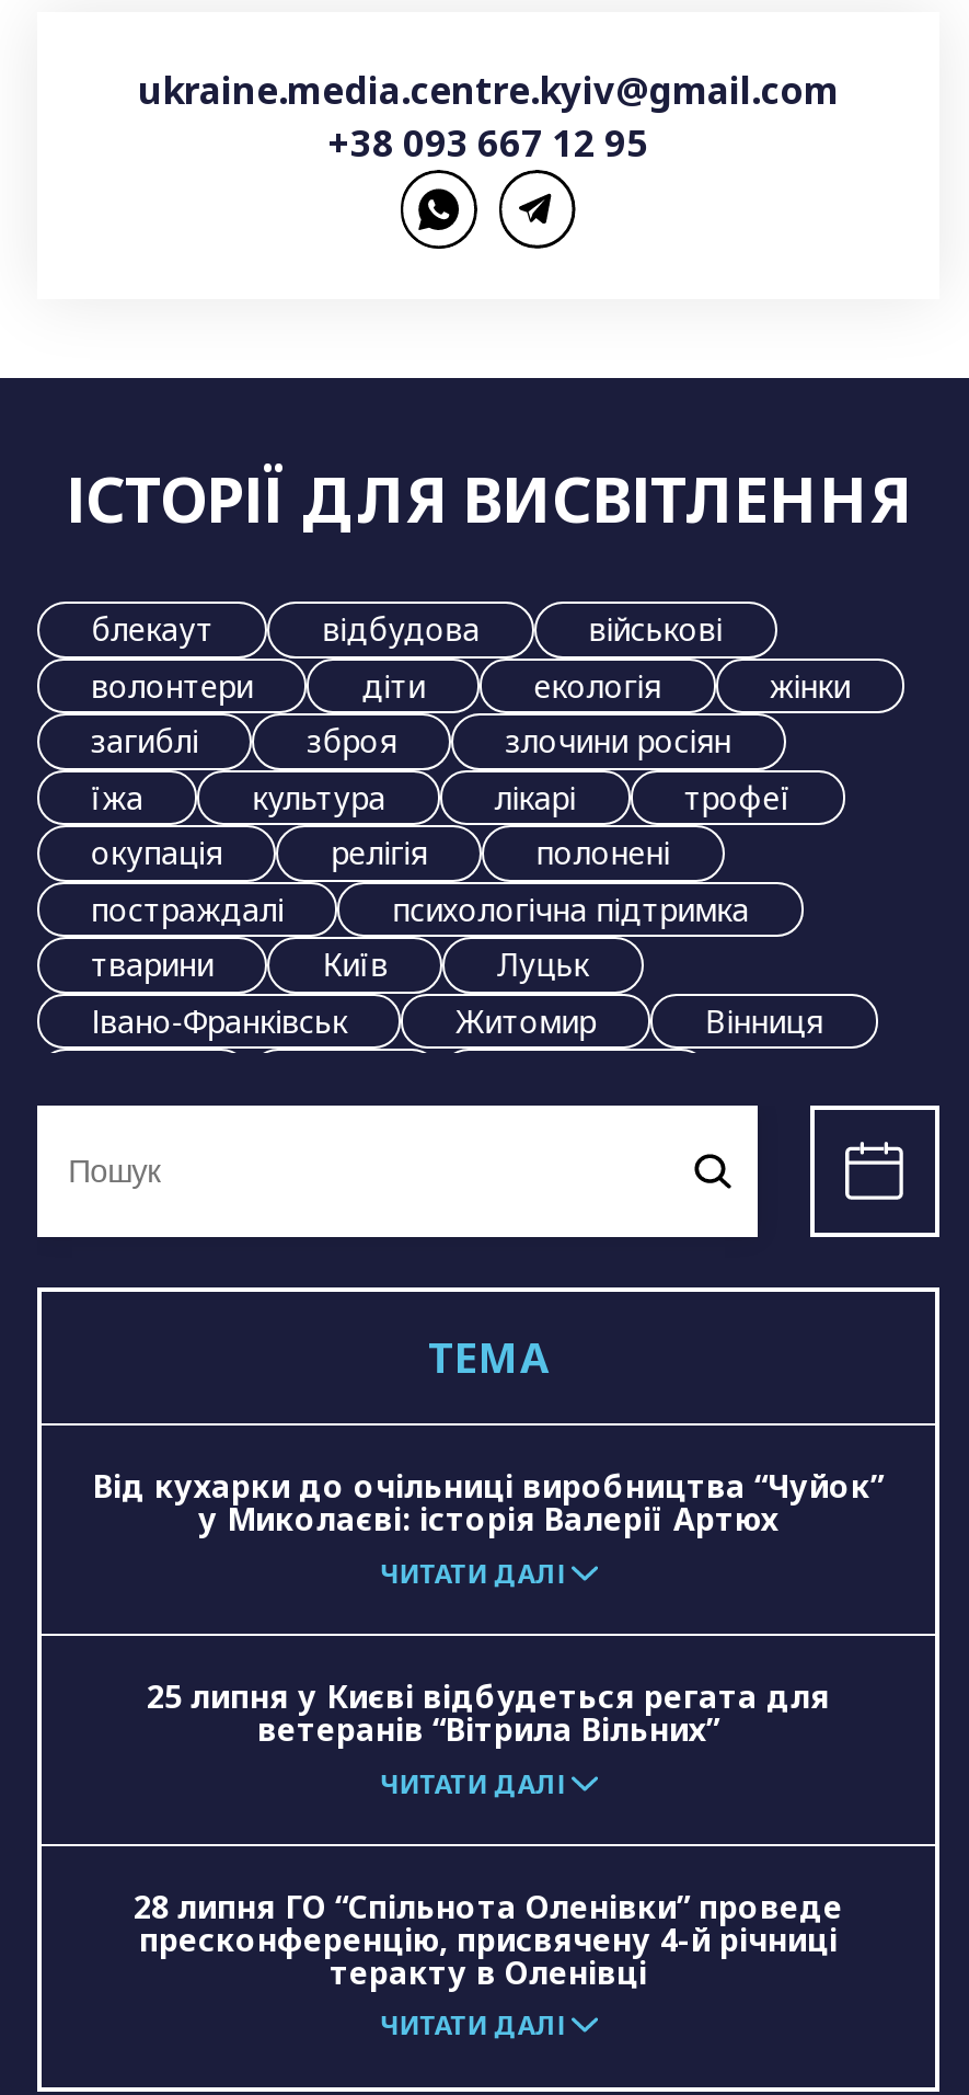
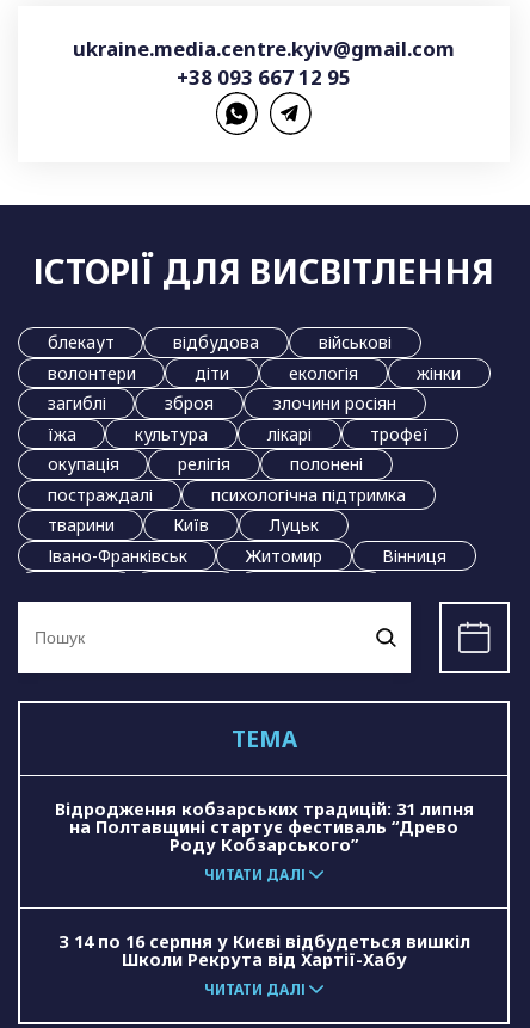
[93,1465,884,1539] Від кухарки до очільниці виробництва “Чуйок” | у Миколаєві: історія Валерії Артюх -> [54,798,473,856] Відродження кобзарських традицій: 31 липня | на Полтавщині стартує фестиваль “Древо | Роду Кобзарського”
[134,1675,843,1993] 25 липня у Києві відбудеться регата для | ветеранів “Вітрила Вільних” | ЧИТАТИ ДАЛІ | 28 липня ГО “Спільнота Оленівки” проведе | пресконференцію, присвячену 4-й річниці | теракту в Оленівці -> [58,930,470,971] З 14 по 16 серпня у Києві відбудеться вишкіл | Школи Рекрута від Хартії-Хабу

